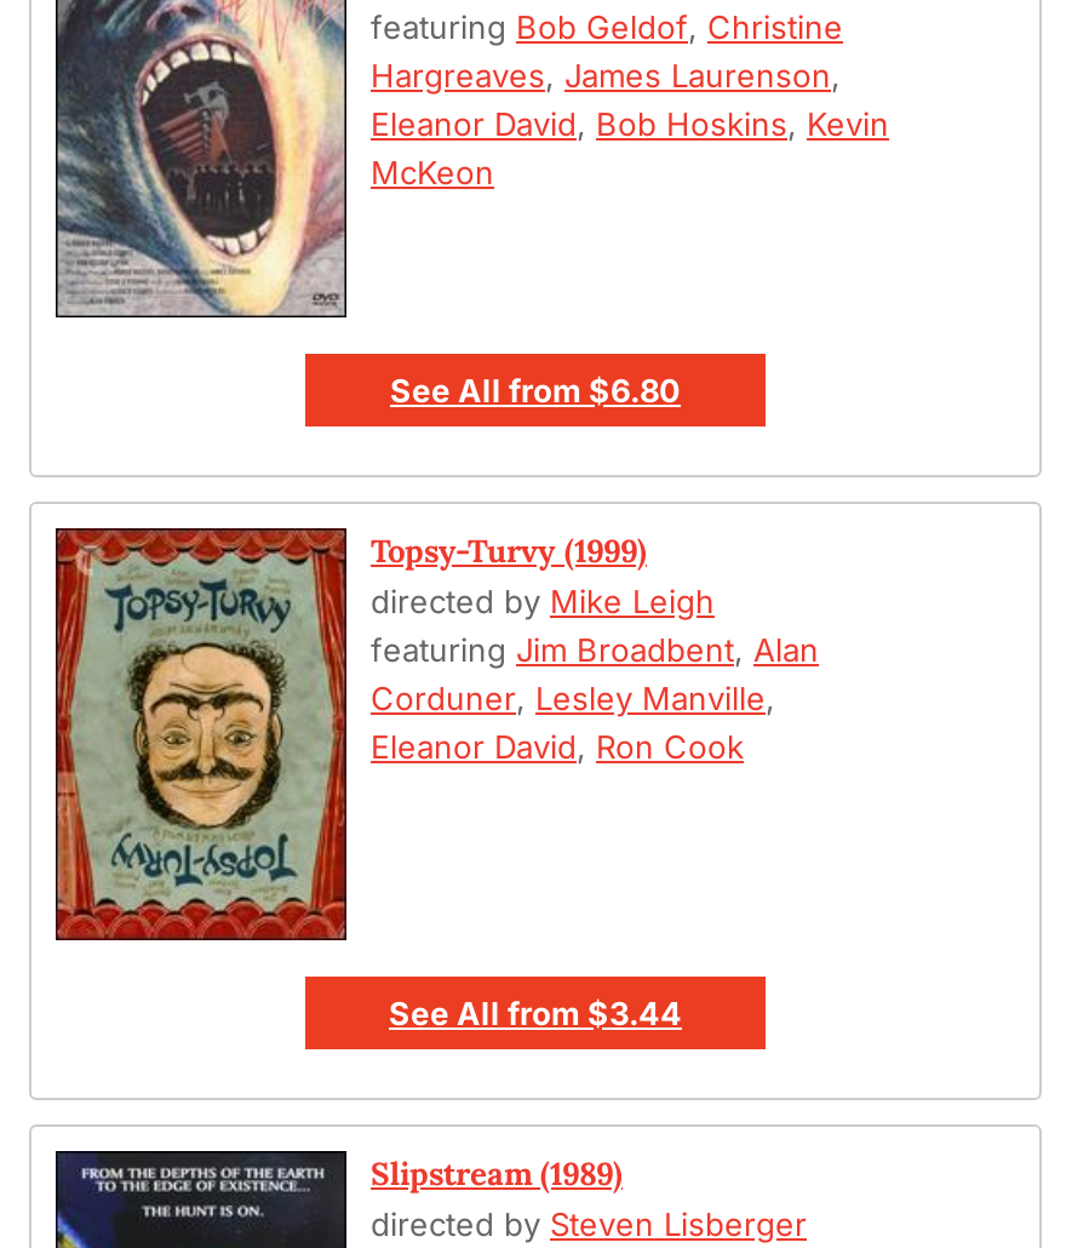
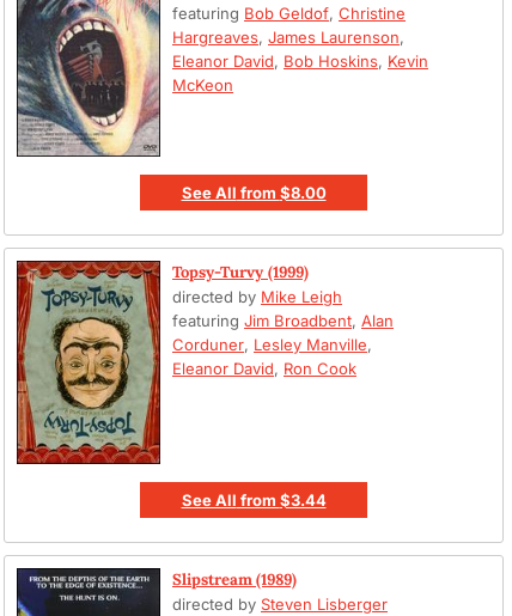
[390,372,681,411] See All from $6.80 -> [181,183,326,203] See All from $8.00

